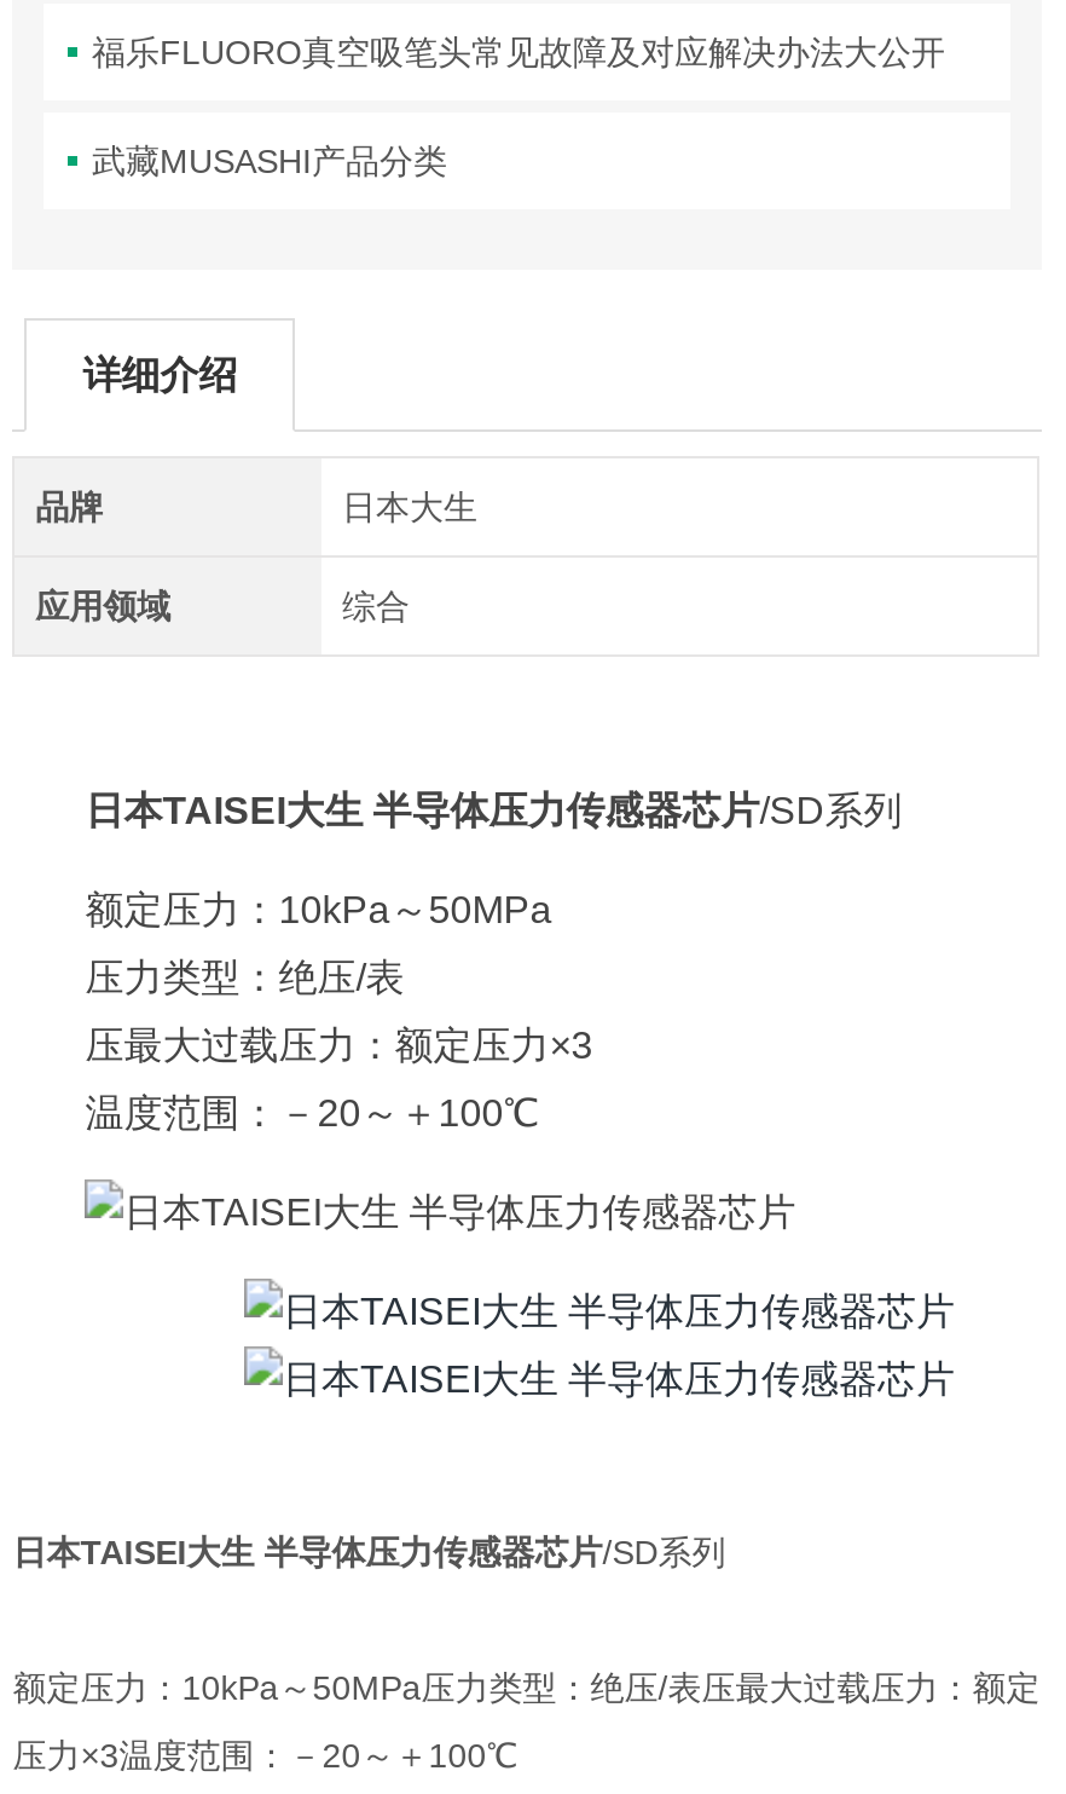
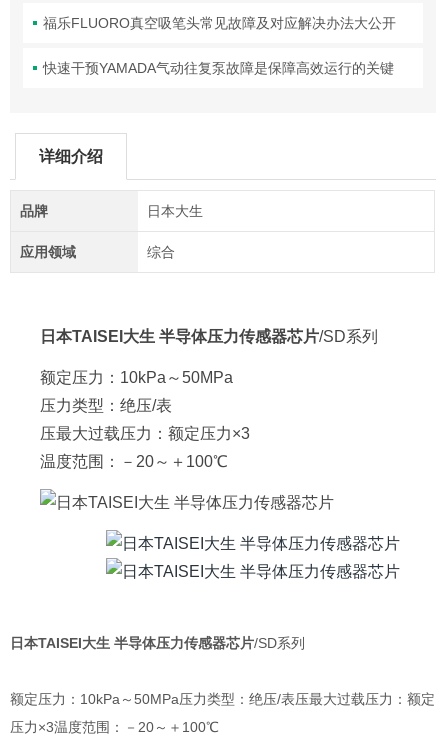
[92,143,447,181] 武藏MUSASHI产品分类 -> [43,60,394,76] 快速干预YAMADA气动往复泵故障是保障高效运行的关键

